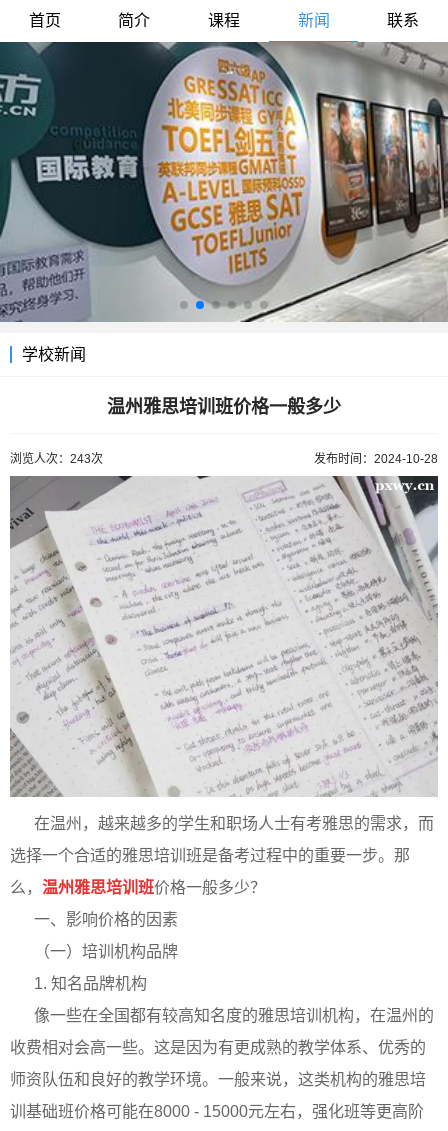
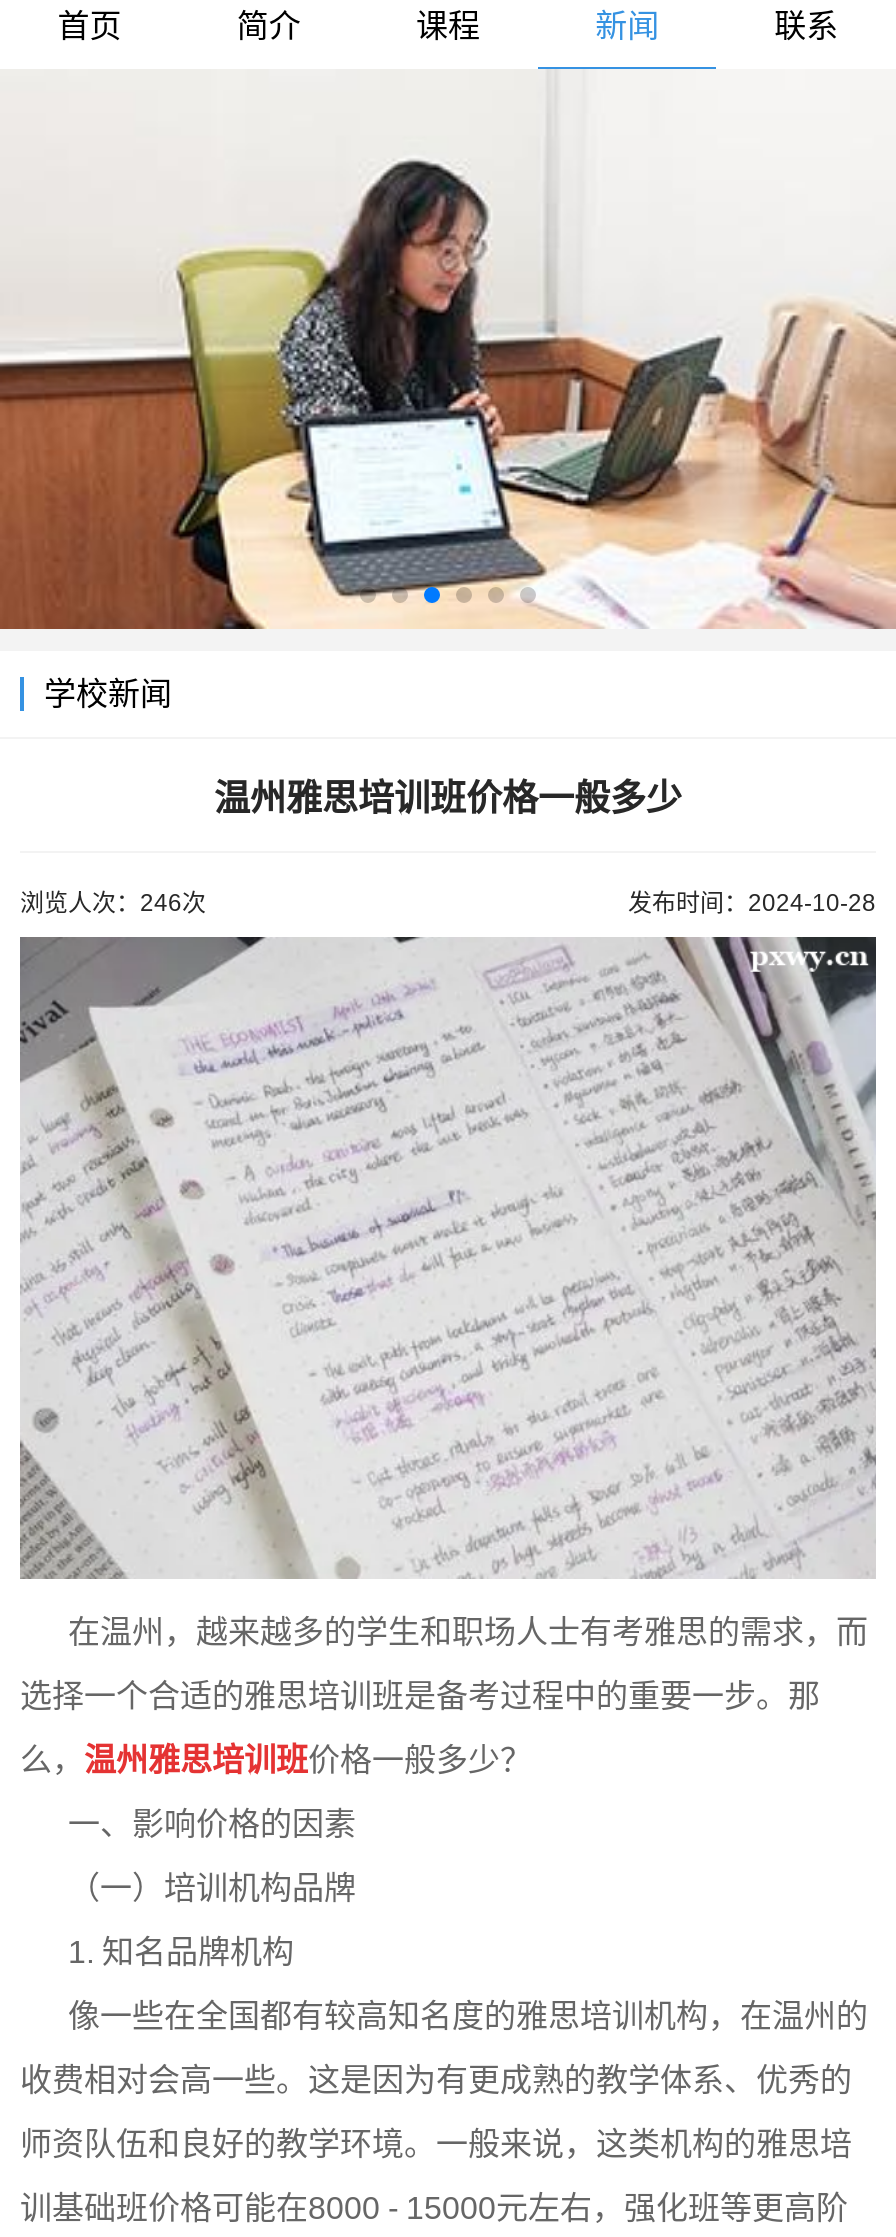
[3,41,445,323] [image] -> [6,67,890,631] [image]
[10,452,103,466] 浏览人次：243次 -> [20,889,206,917] 浏览人次：246次

